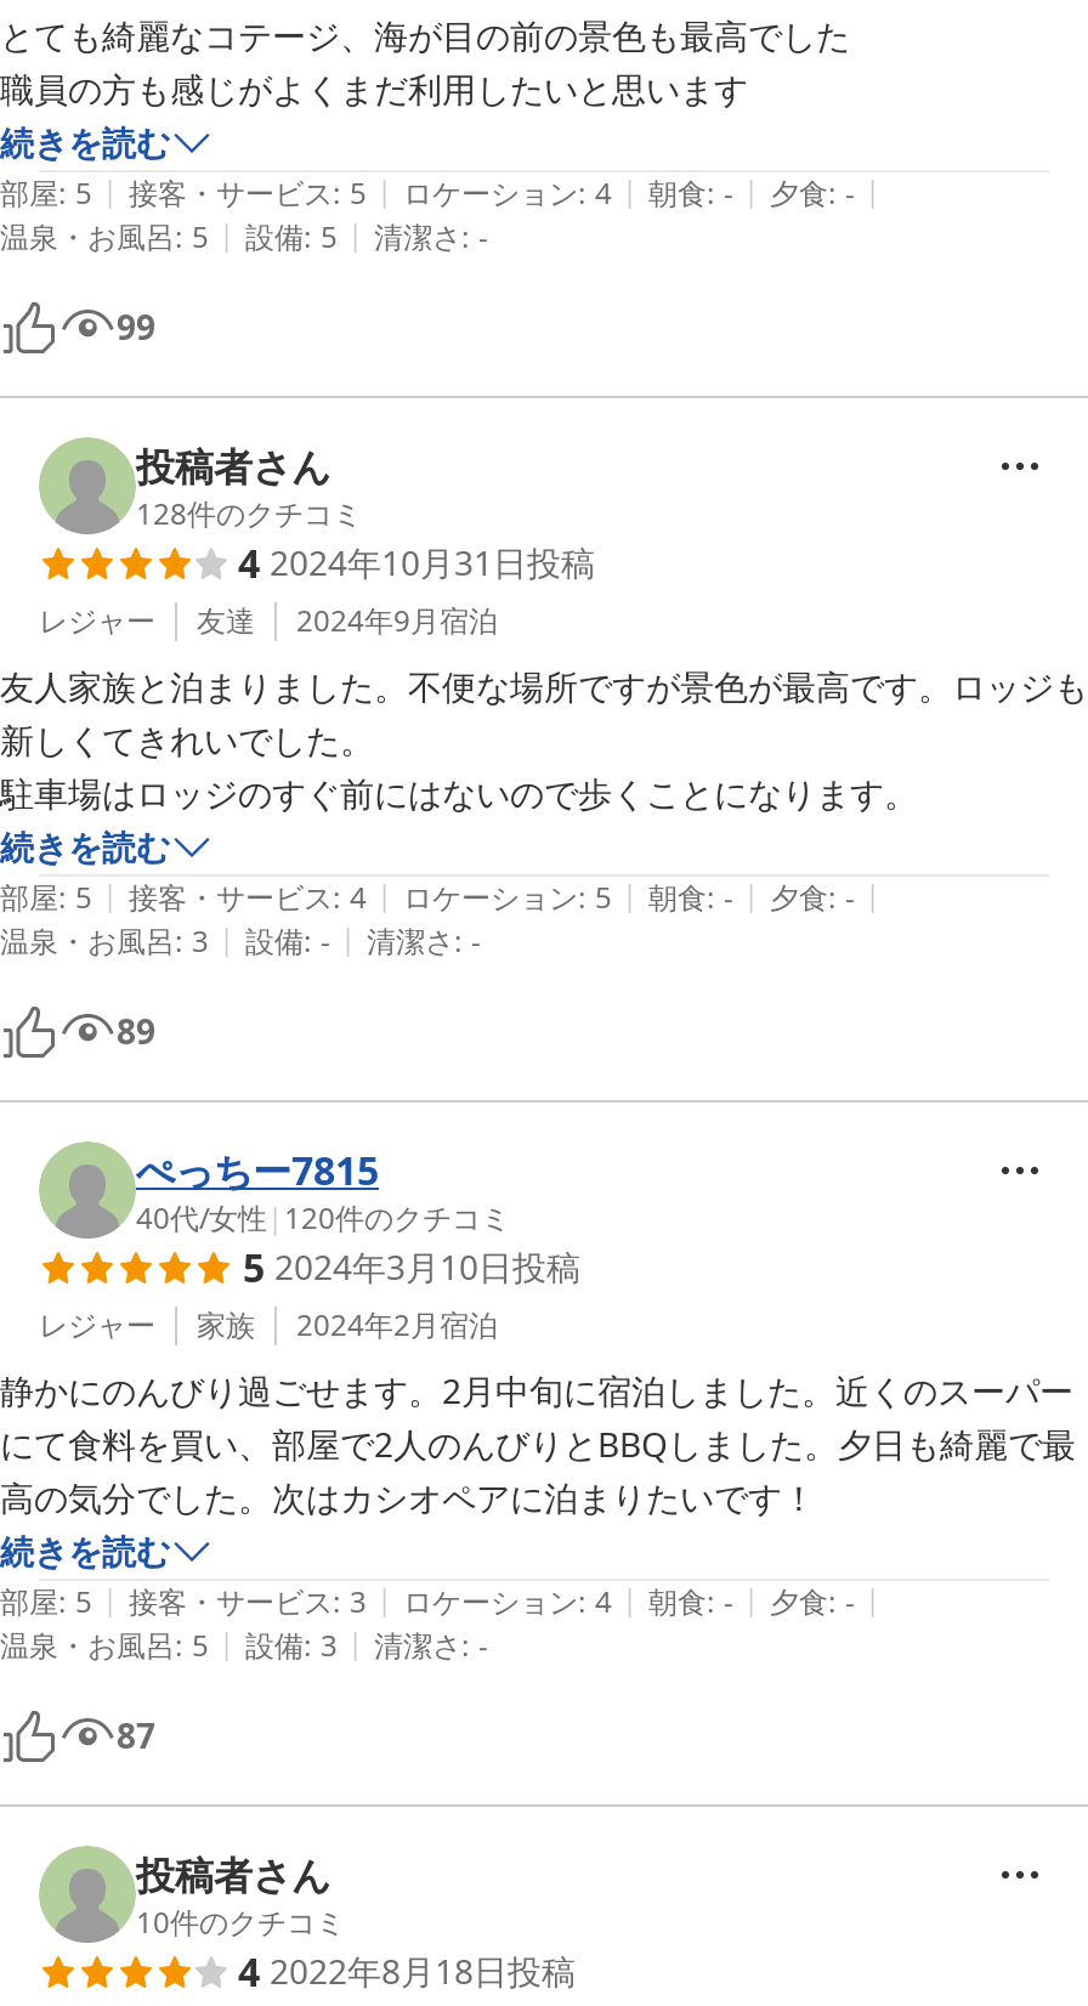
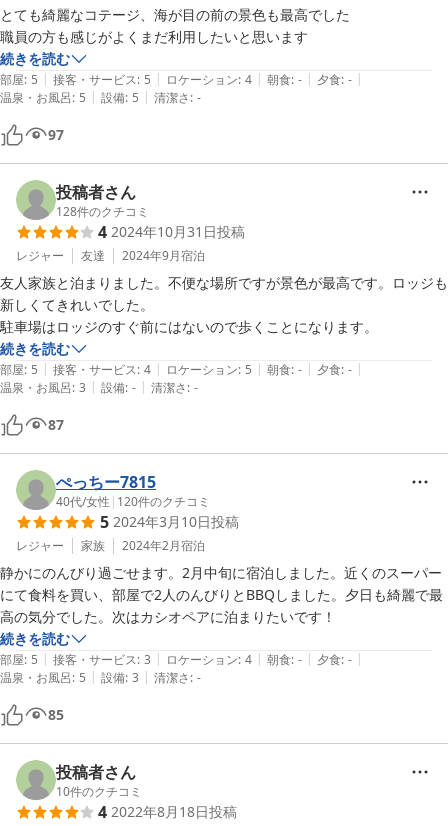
[117,304,155,350] 99 -> [48,125,64,144] 97
[117,1008,155,1054] 89 -> [48,415,64,434] 87
[117,1712,155,1758] 87 -> [48,705,64,724] 85

